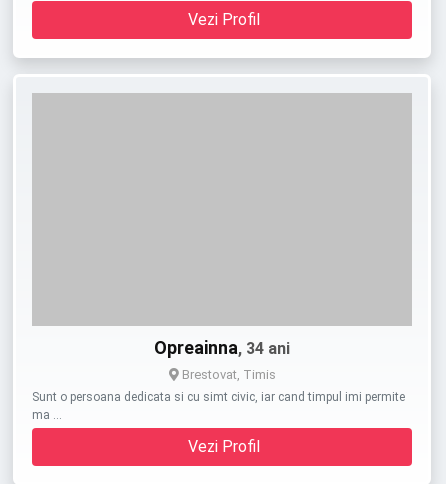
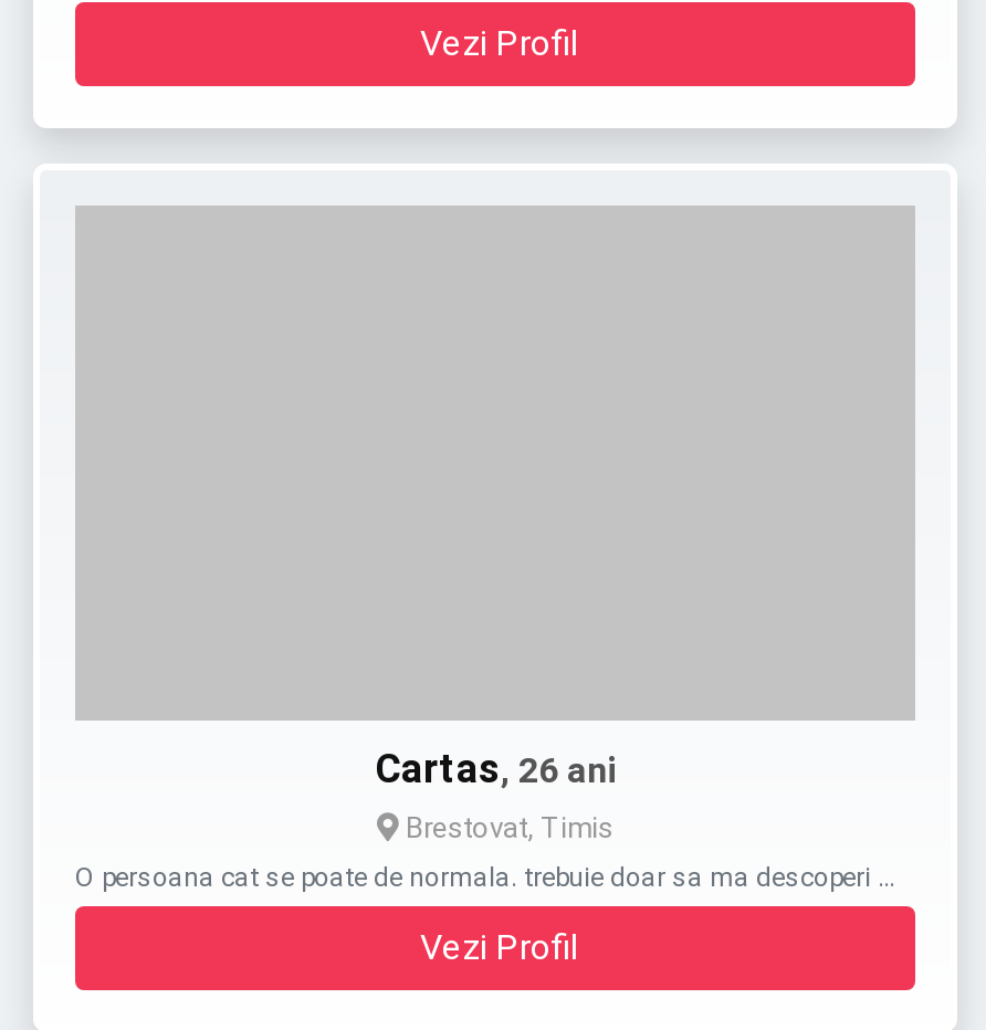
[154,337,290,358] Opreainna, 34 ani -> [375,745,616,791] Cartas, 26 ani
[32,390,405,422] Sunt o persoana dedicata si cu simt civic, iar cand timpul imi permite | ma … -> [75,862,898,893] O persoana cat se poate de normala. trebuie doar sa ma descoperi …

